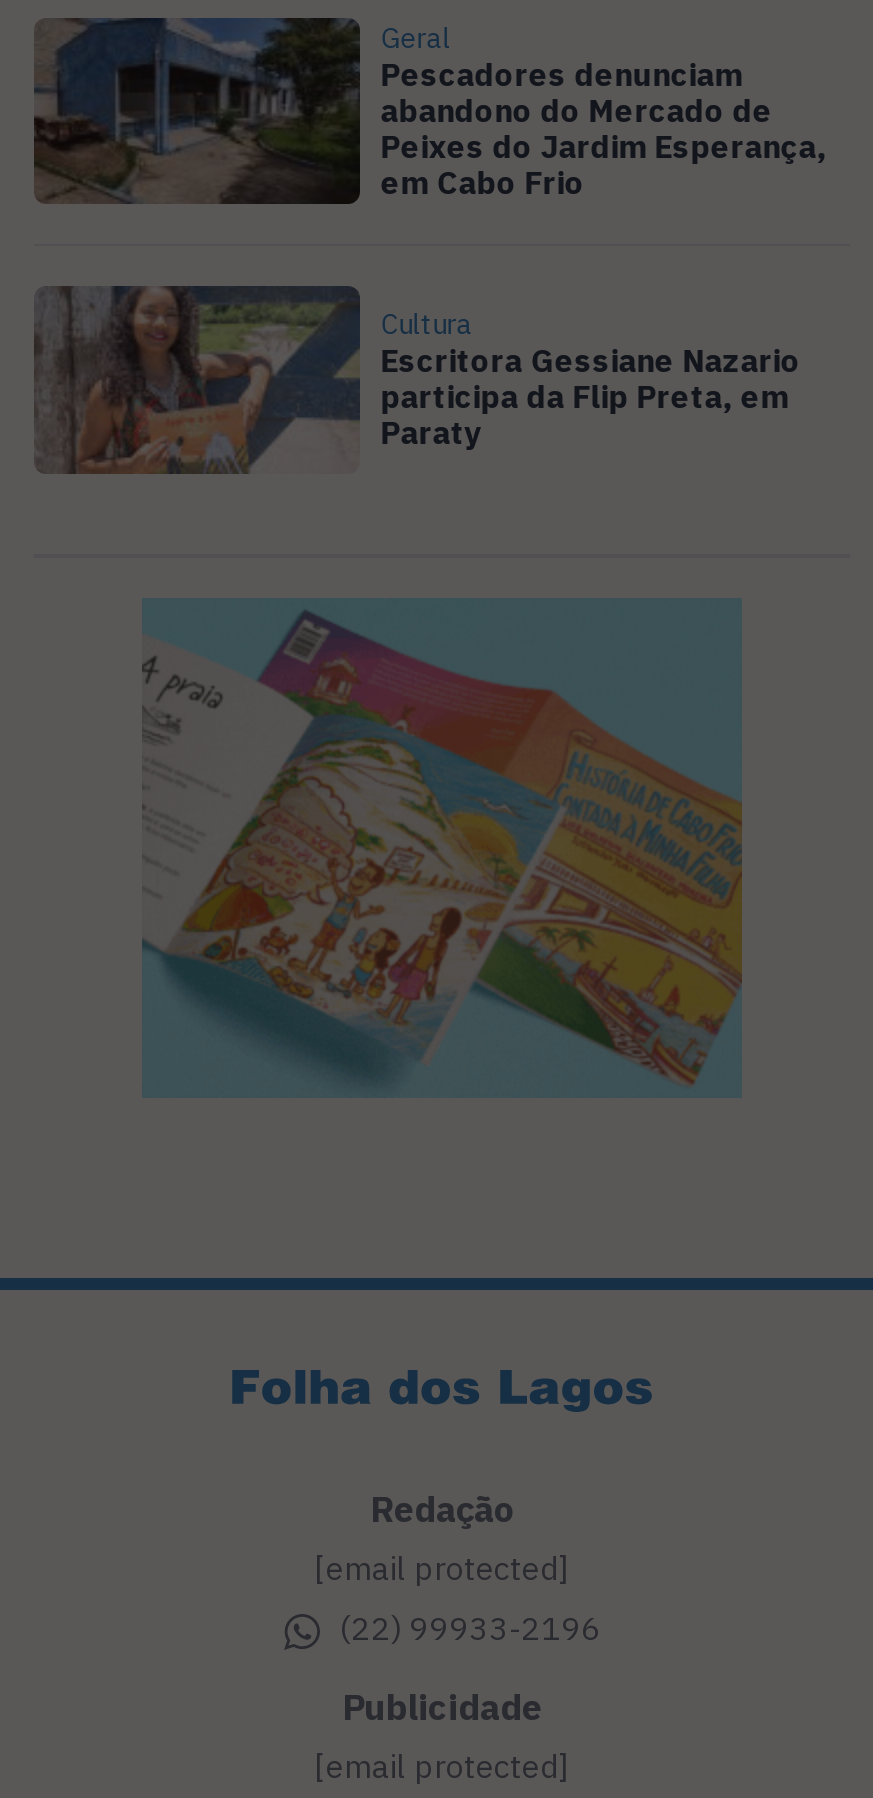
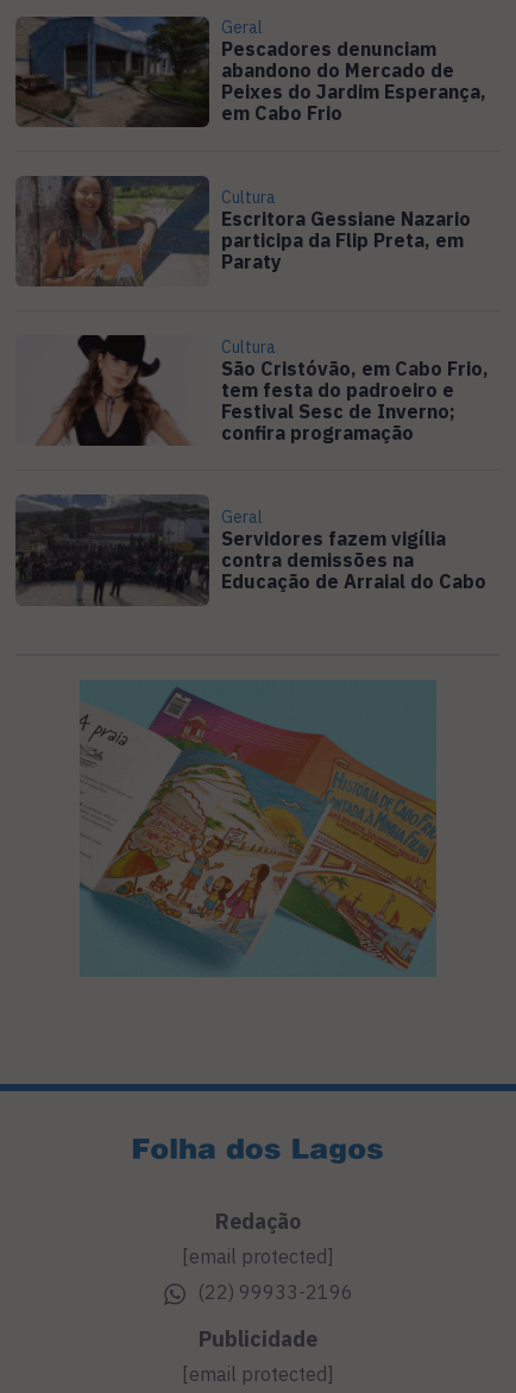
none -> [15,494,487,606] [image] | Geral | Servidores fazem vigília | contra demissões na | Educação de Arraial do Cabo
none -> [36,334,489,447] [image] | Cultura | São Cristóvão, em Cabo Frio, | tem festa do padroeiro e | Festival Sesc de Inverno; | confira programação

